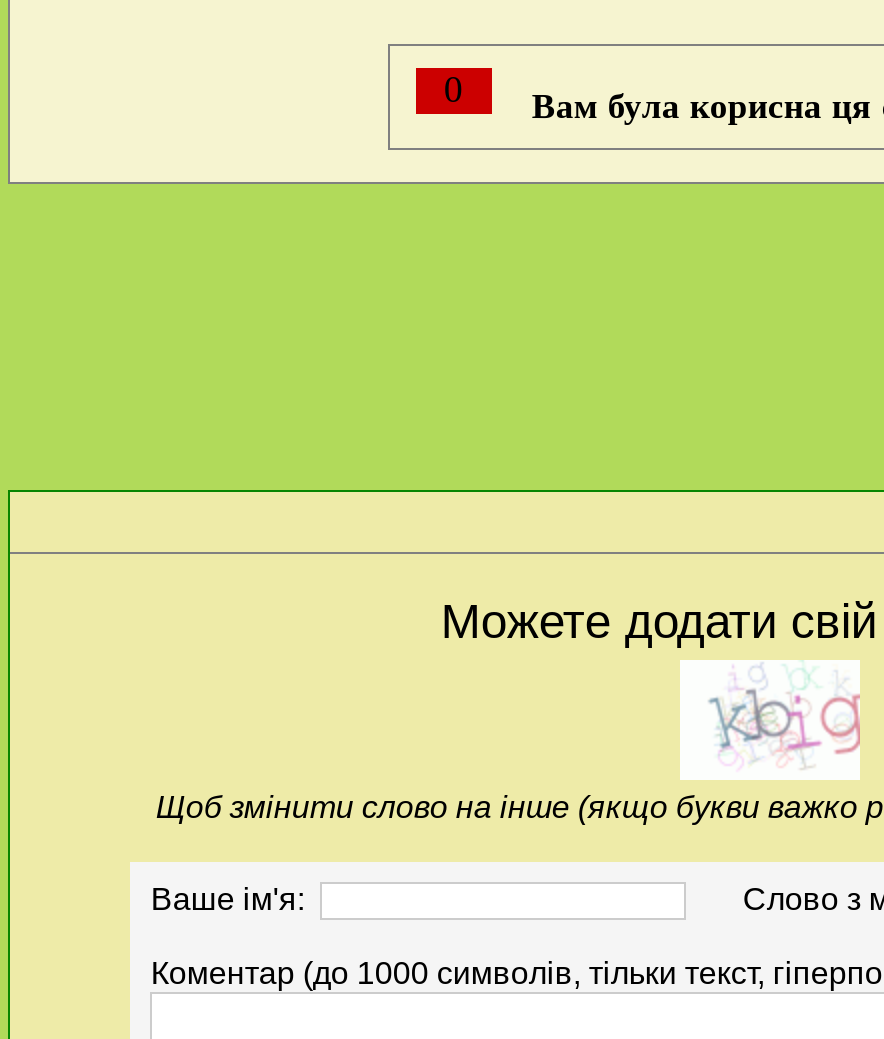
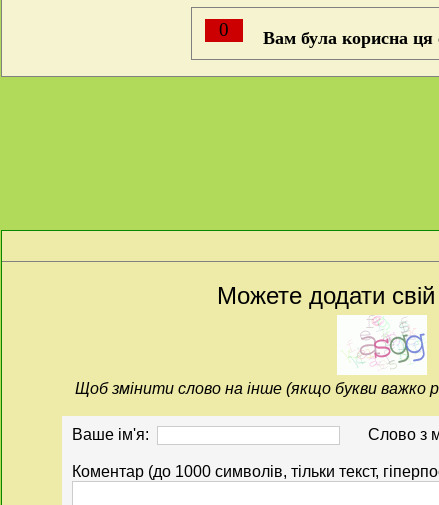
[708,668,862,754] [image] -> [348,318,428,363] [image]

